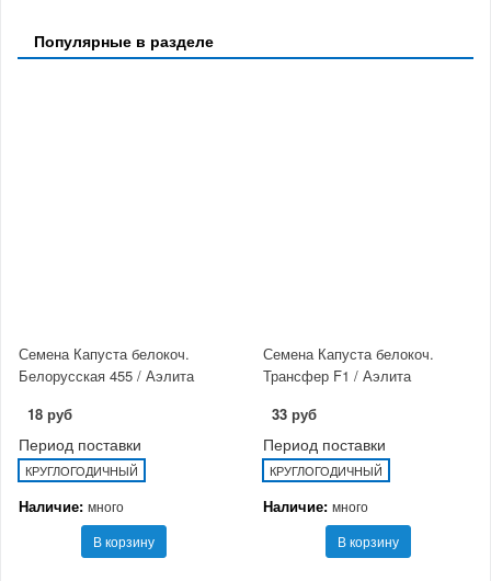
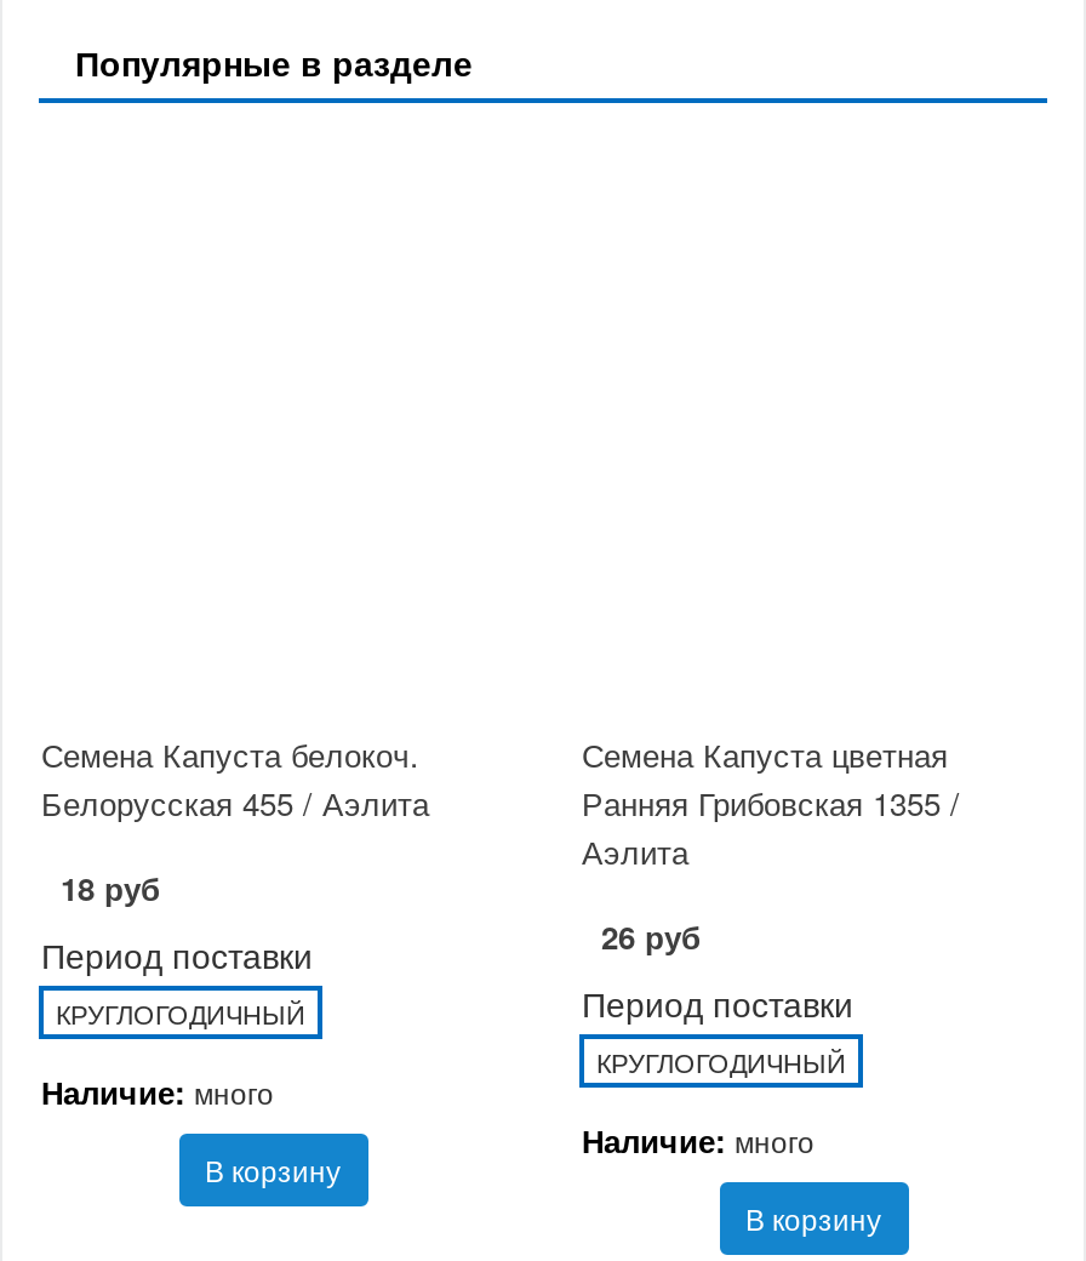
[263,343,434,386] Семена Капуста белокоч. | Трансфер F1 / Аэлита -> [582,731,960,874] Семена Капуста цветная | Ранняя Грибовская 1355 / | Аэлита
[272,403,317,424] 33 руб -> [601,913,701,959] 26 руб

